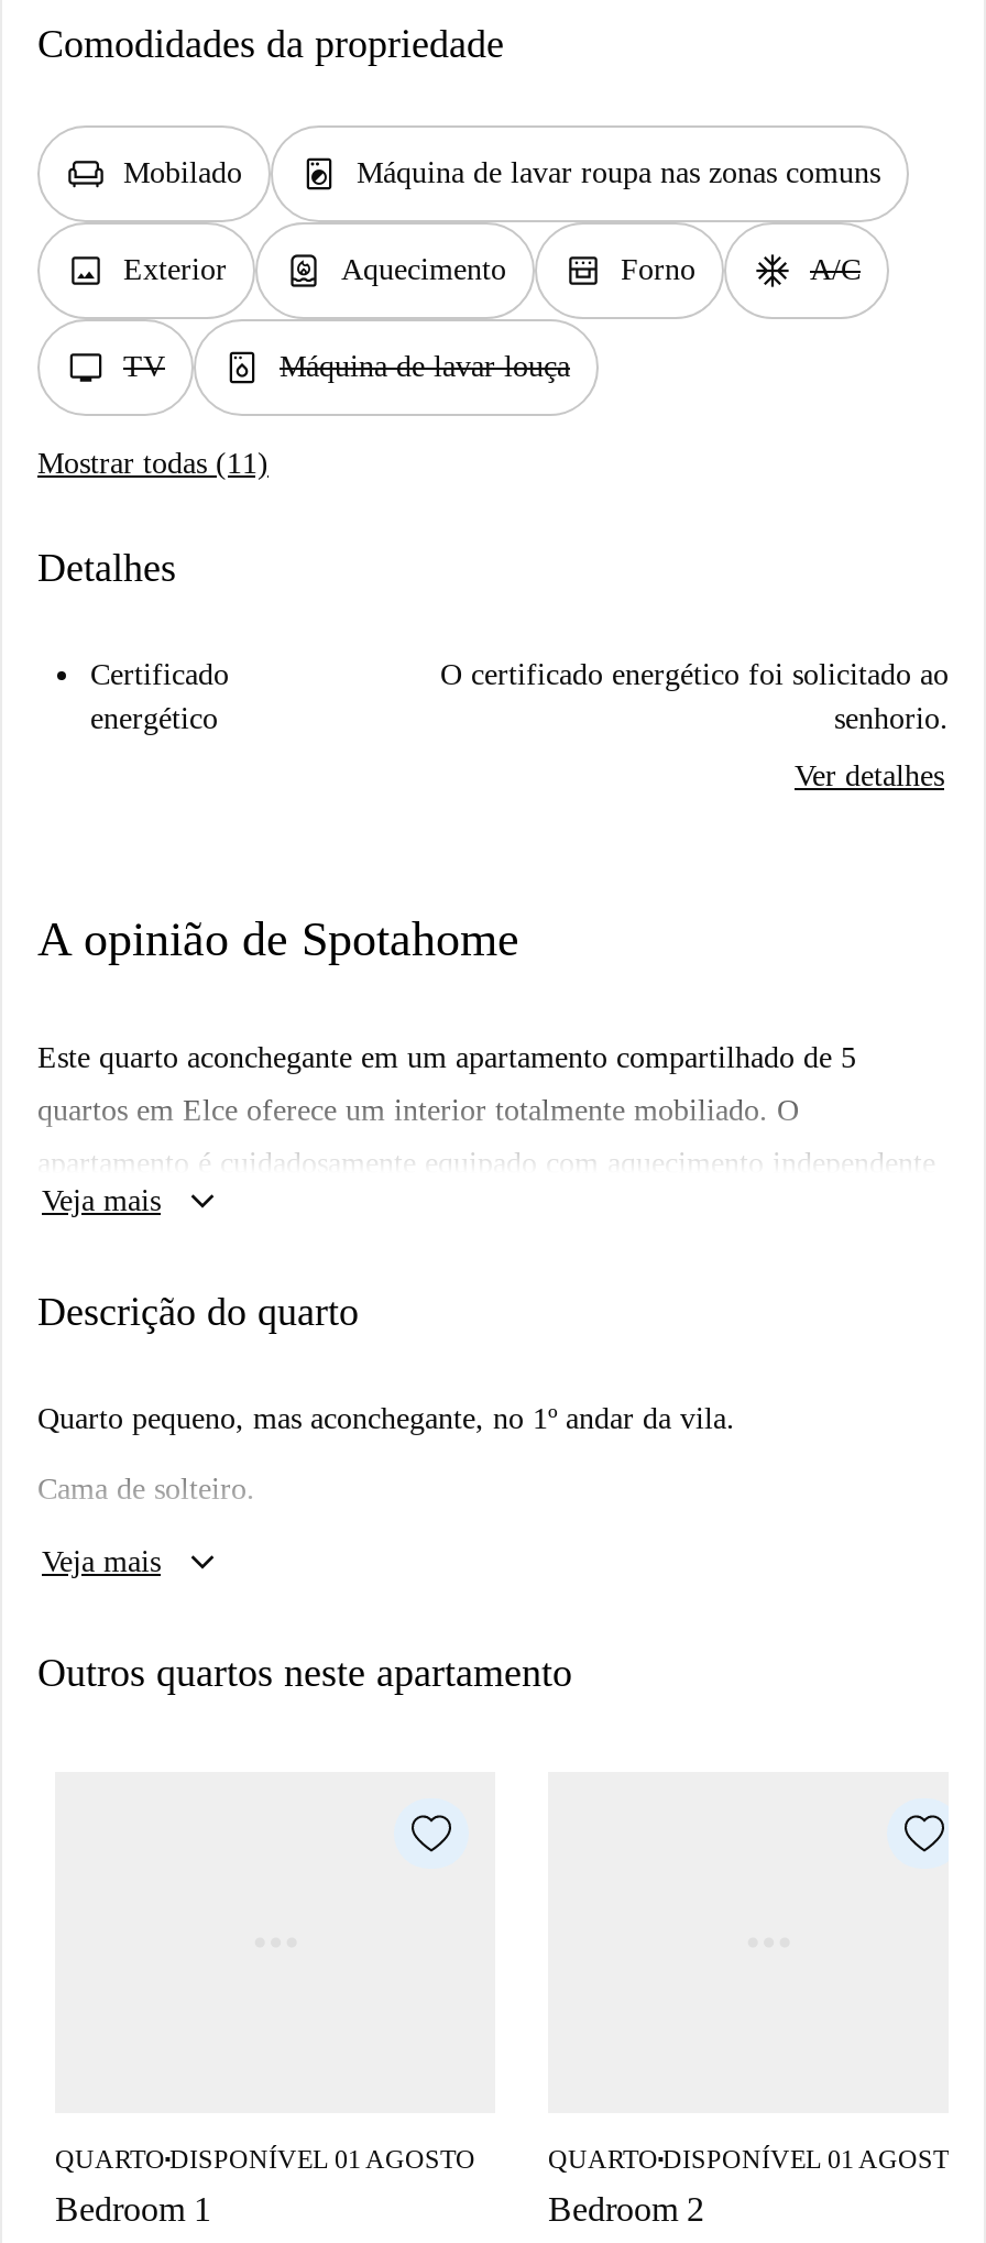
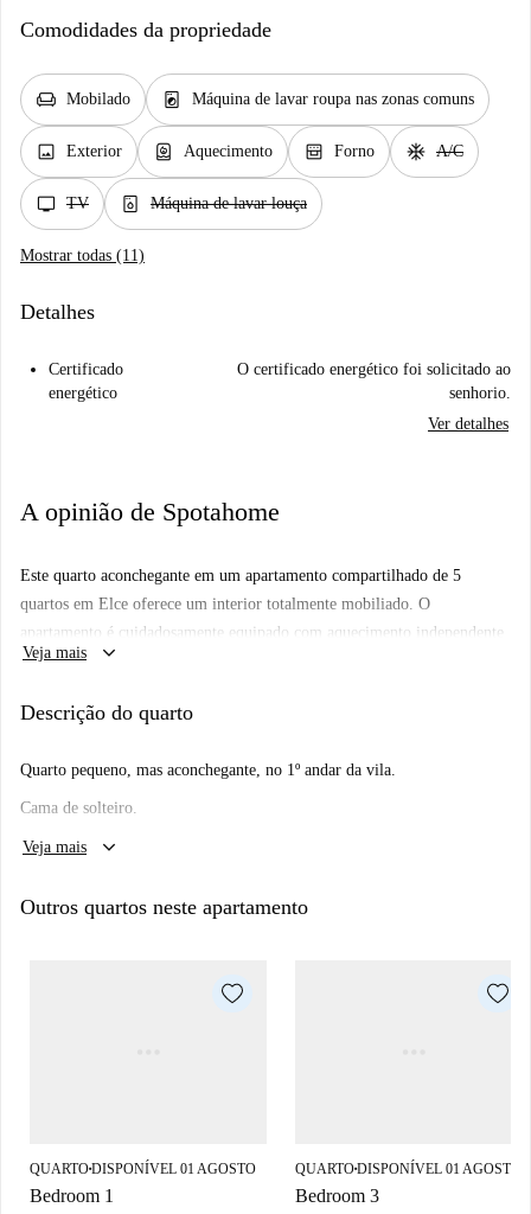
[548,2189,704,2227] Bedroom 2 -> [295,1185,379,1205] Bedroom 3

